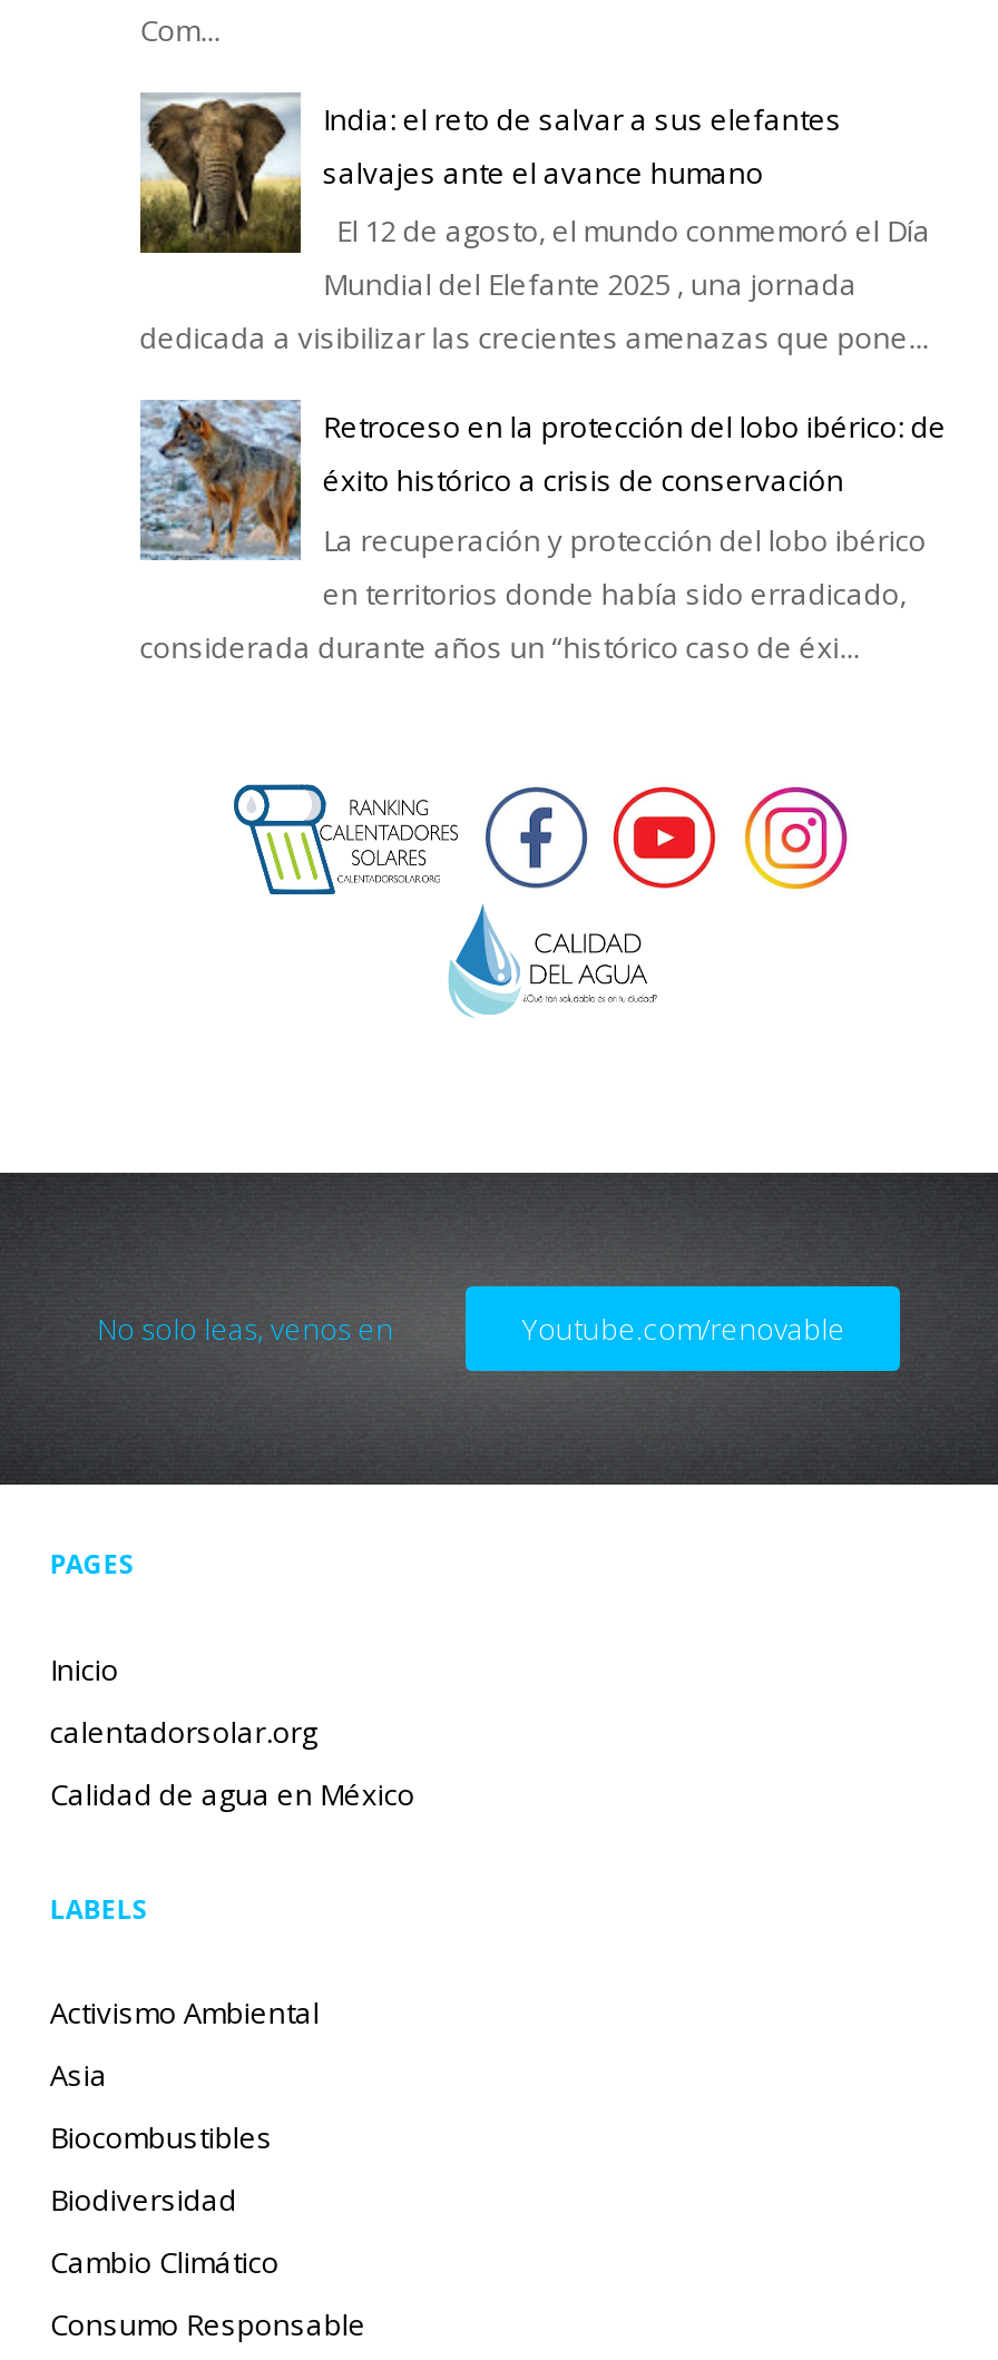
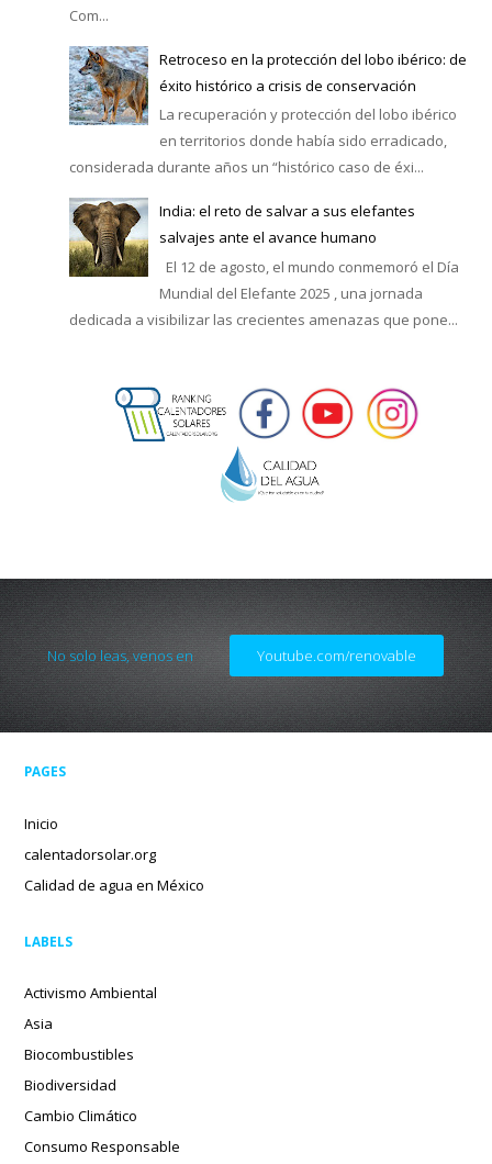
moved [138,95,931,358] -> [68,199,459,329]: [image] | India: el reto de salvar a sus elefantes | salvajes ante el avance humano | El 12 de agosto, el mundo conmemoró el Día | Mundial del Elefante 2025 , una jornada | dedicada a visibilizar las crecientes amenazas que pone...
moved [136,395,947,667] -> [67,43,467,177]: [image] | Retroceso en la protección del lobo ibérico: de | éxito histórico a crisis de conservación | La recuperación y protección del lobo ibérico | en territorios donde había sido erradicado, | considerada durante años un “histórico caso de éxi...

